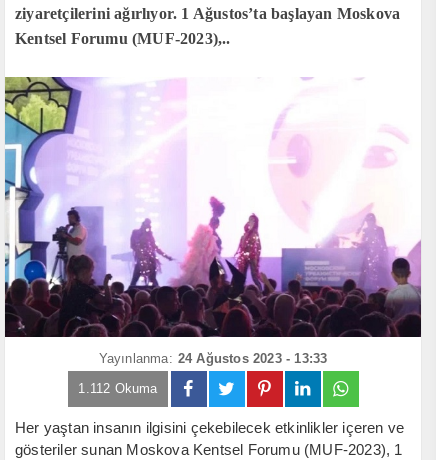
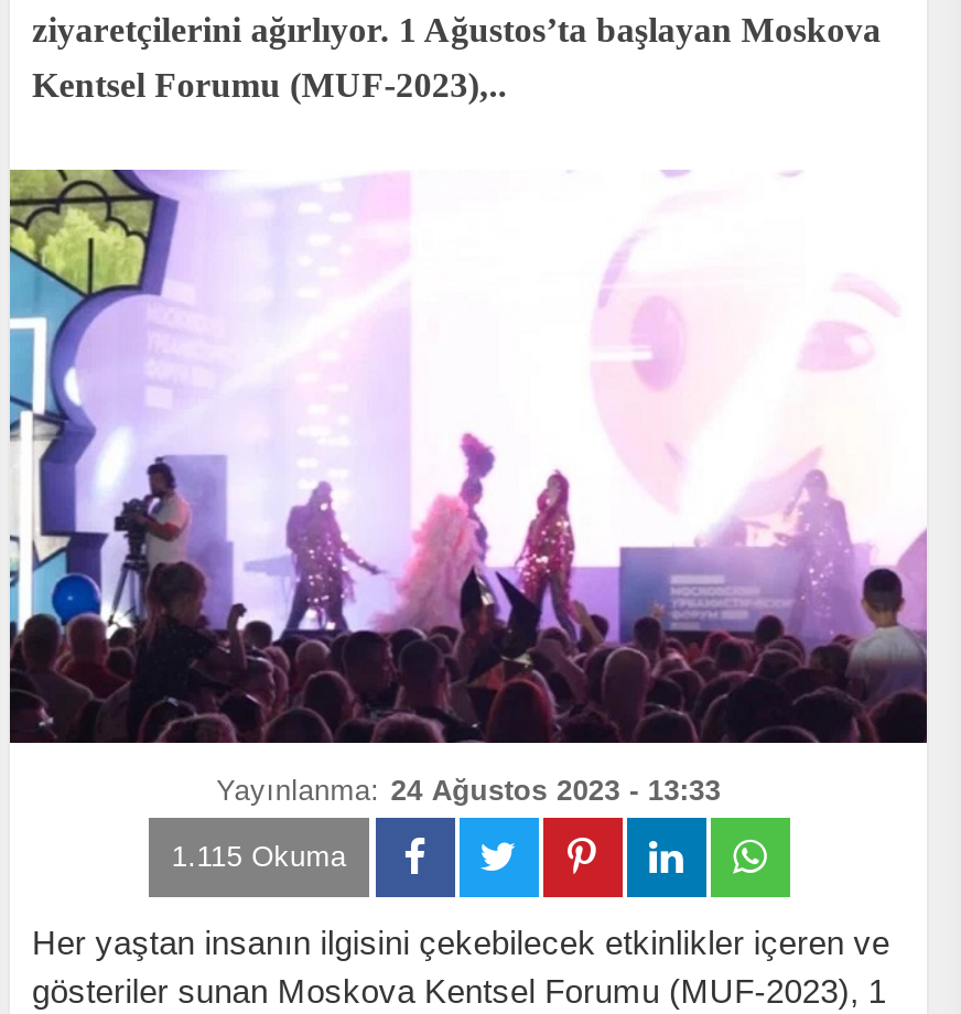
[78,381,158,396] 1.112 Okuma -> [172,839,346,872] 1.115 Okuma

